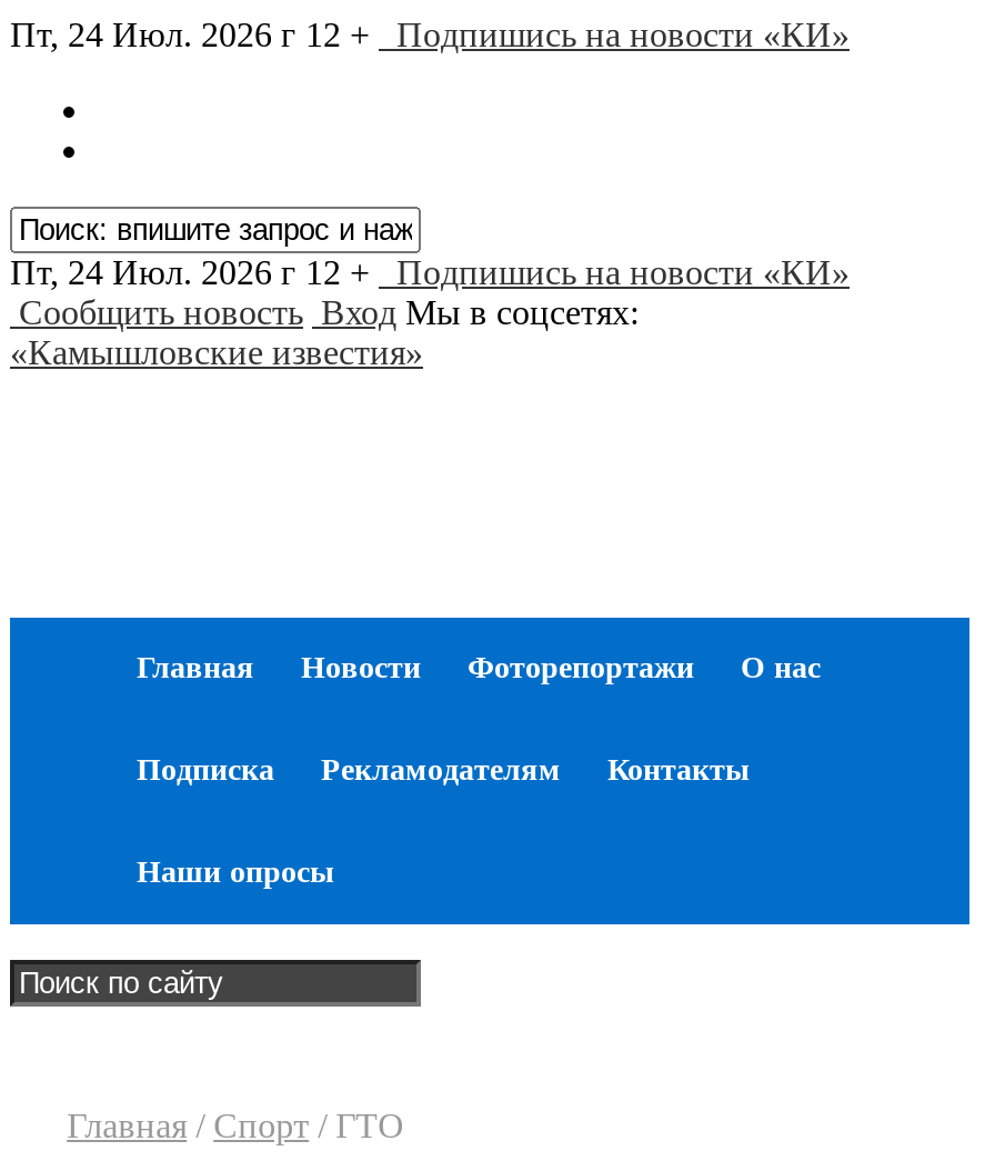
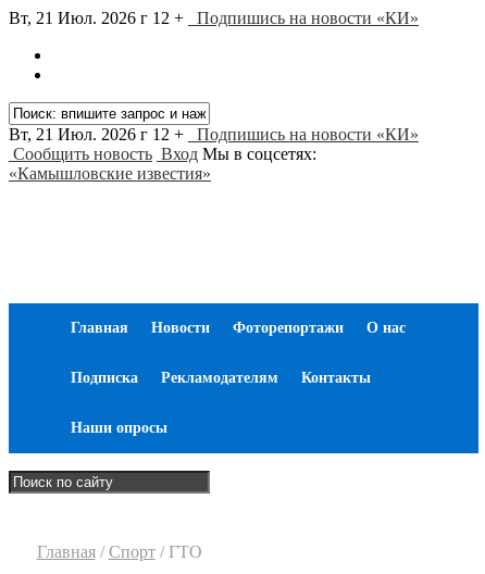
[10,16,850,53] Пт, 24 Июл. 2026 г 12 + Подпишись на новости «КИ» -> [9,9,419,27] Вт, 21 Июл. 2026 г 12 + Подпишись на новости «КИ»
[10,253,850,291] Пт, 24 Июл. 2026 г 12 + Подпишись на новости «КИ» -> [9,125,419,143] Вт, 21 Июл. 2026 г 12 + Подпишись на новости «КИ»

